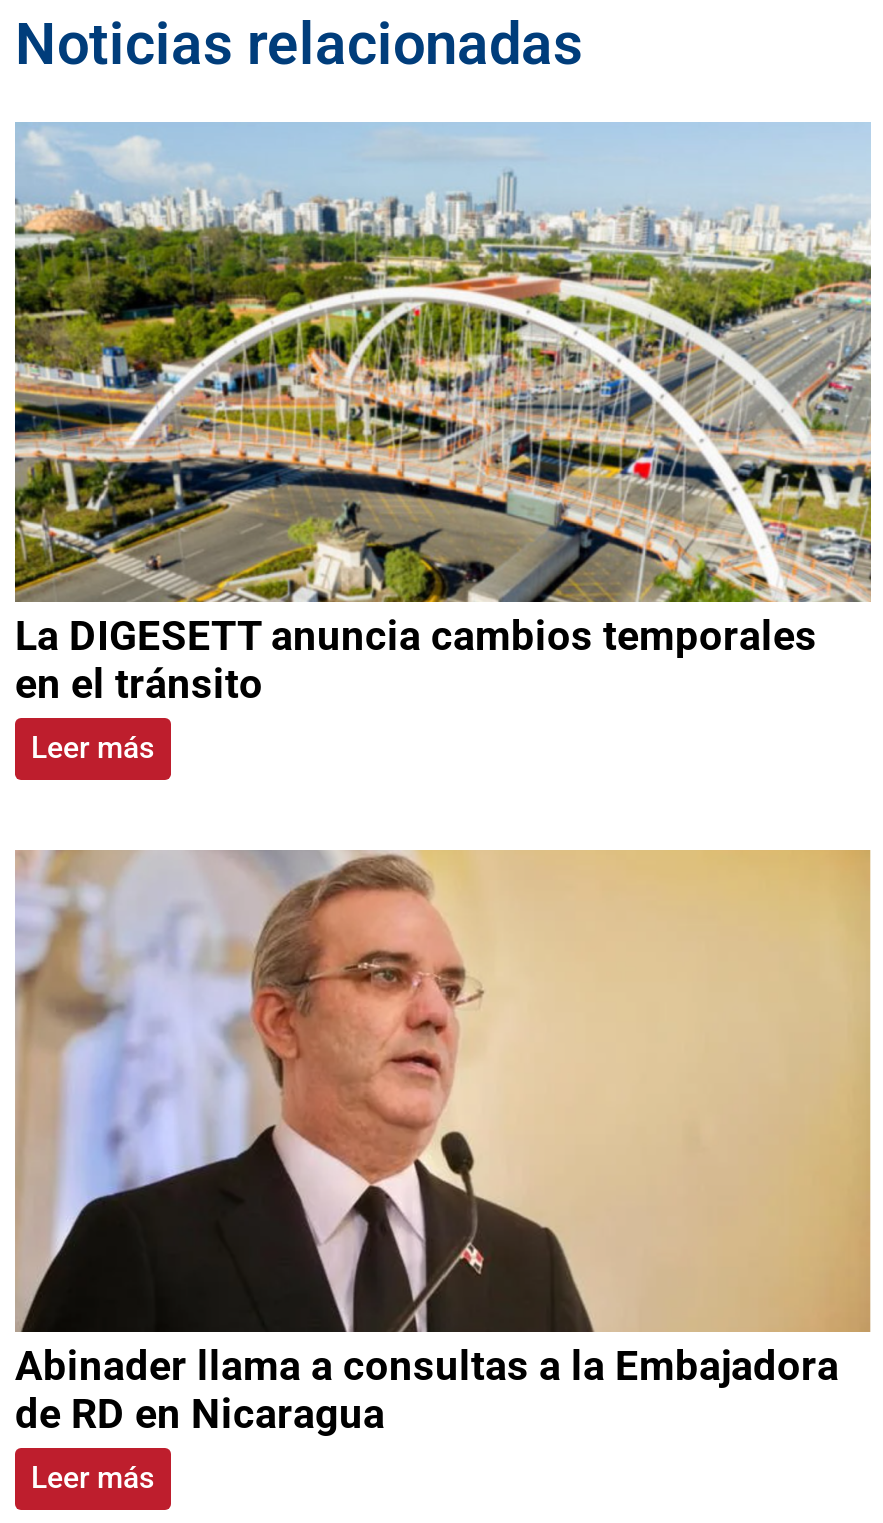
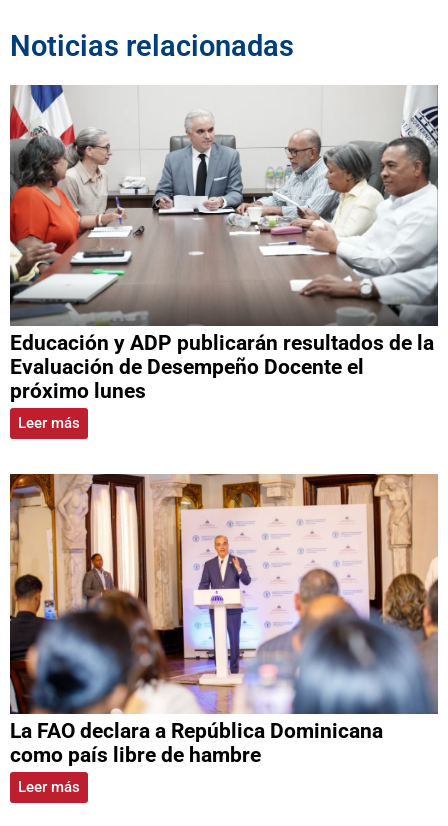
[13,121,873,708] [image] | La DIGESETT anuncia cambios temporales | en el tránsito -> [9,84,439,403] [image] | Educación y ADP publicarán resultados de la | Evaluación de Desempeño Docente el | próximo lunes
[15,849,871,1438] [image] | Abinader llama a consultas a la Embajadora | de RD en Nicaragua -> [9,473,439,767] [image] | La FAO declara a República Dominicana | como país libre de hambre

